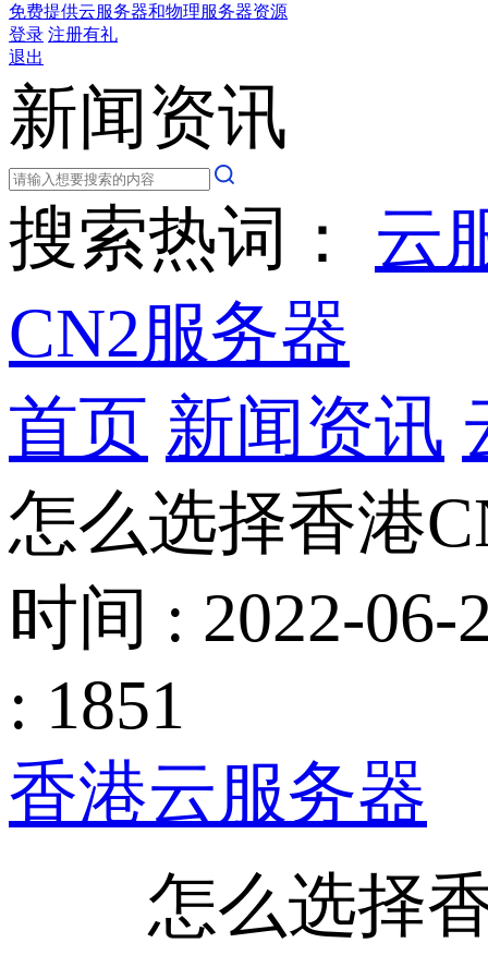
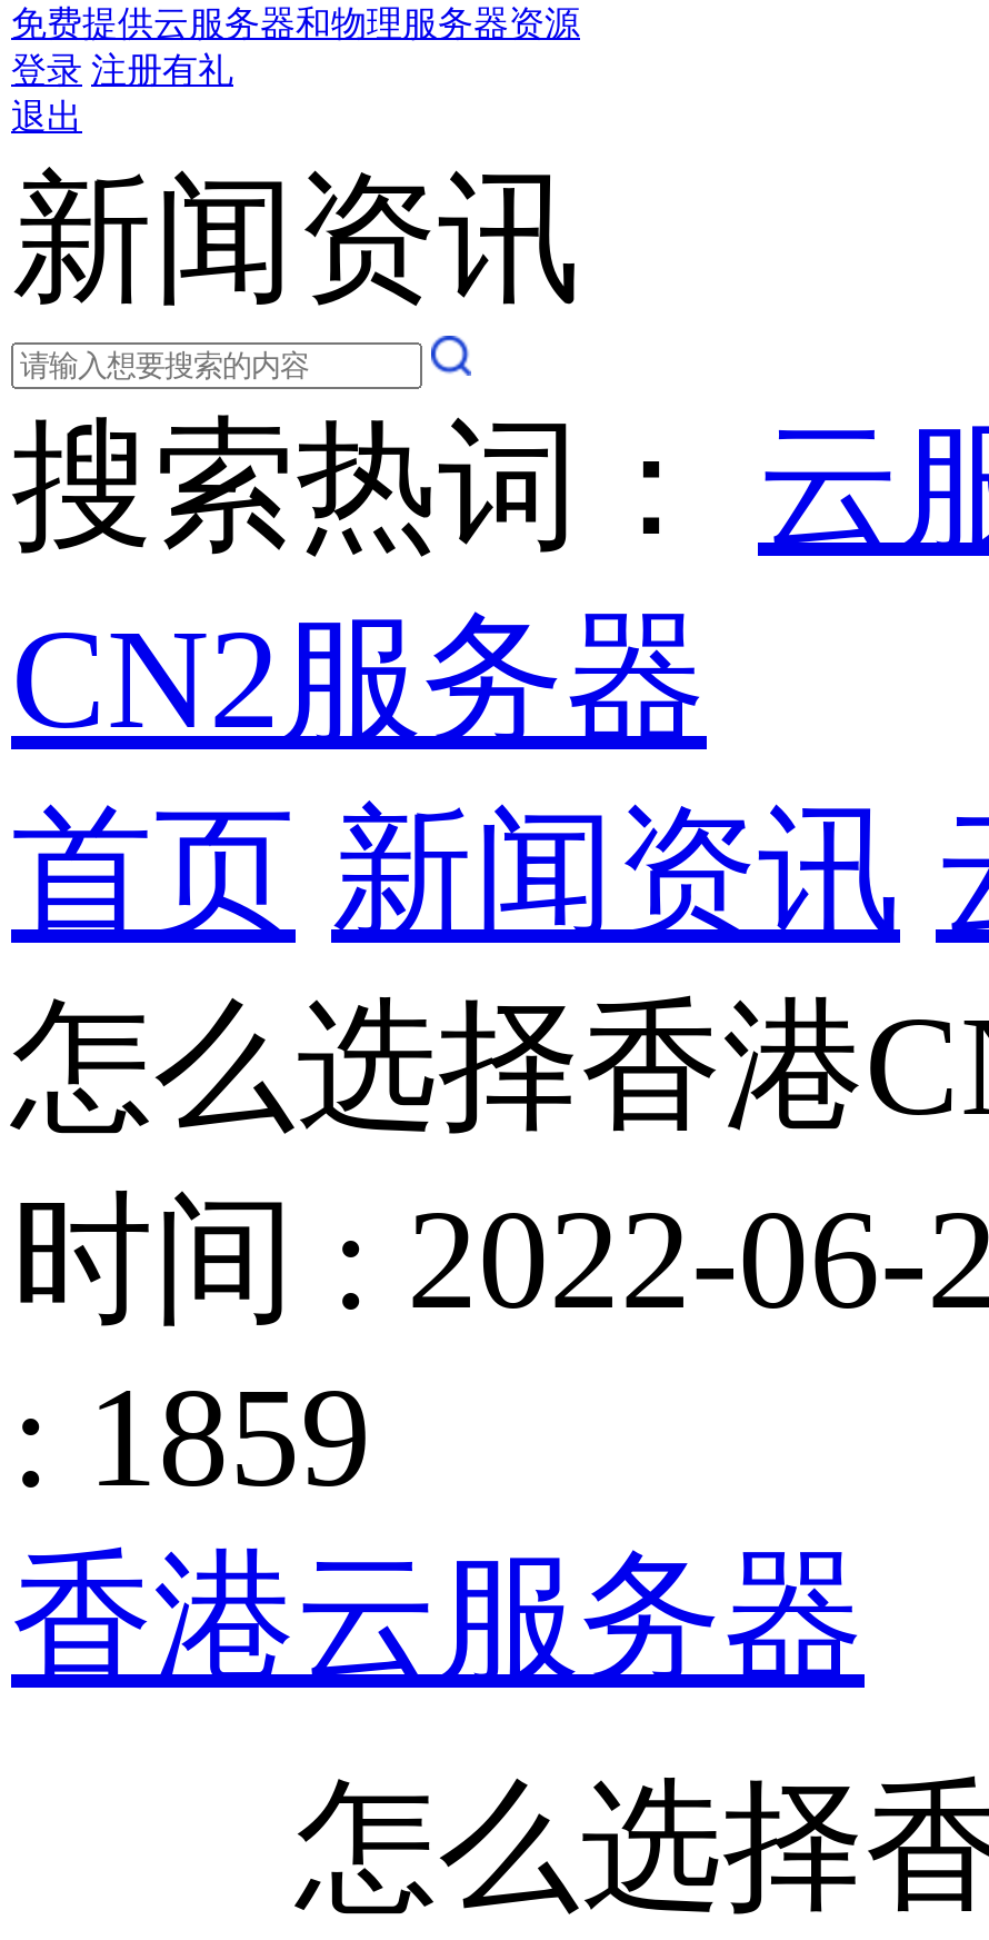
[9,666,185,744] : 1851 -> [11,1359,371,1516] : 1859

